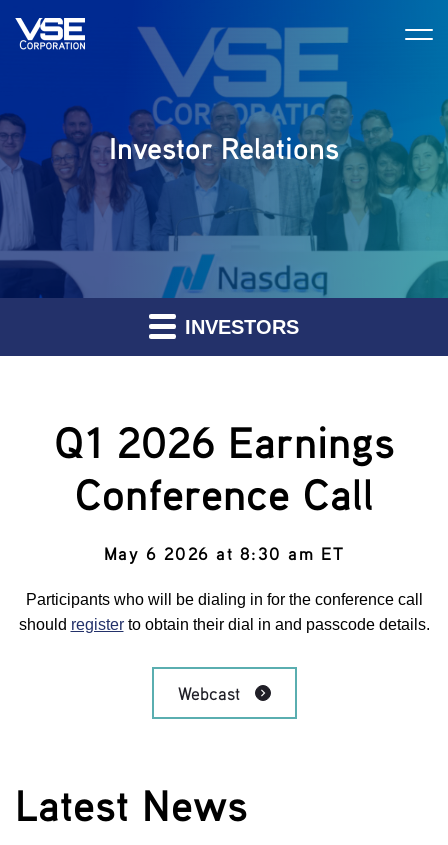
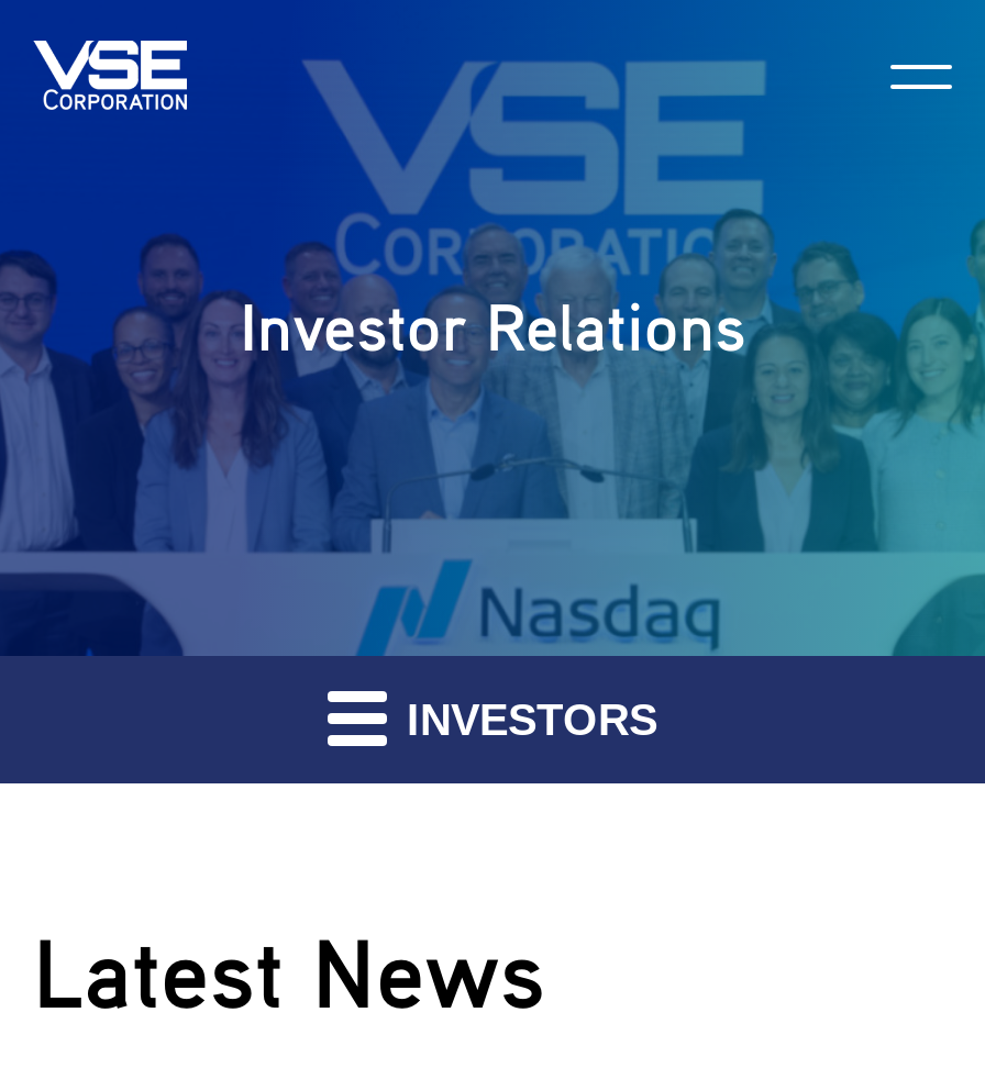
[18,415,429,704] Q1 2026 Earnings | Conference Call | May 6 2026 at 8:30 am ET | Participants who will be dialing in for the conference call | should register to obtain their dial in and passcode details. | Webcast -> none

